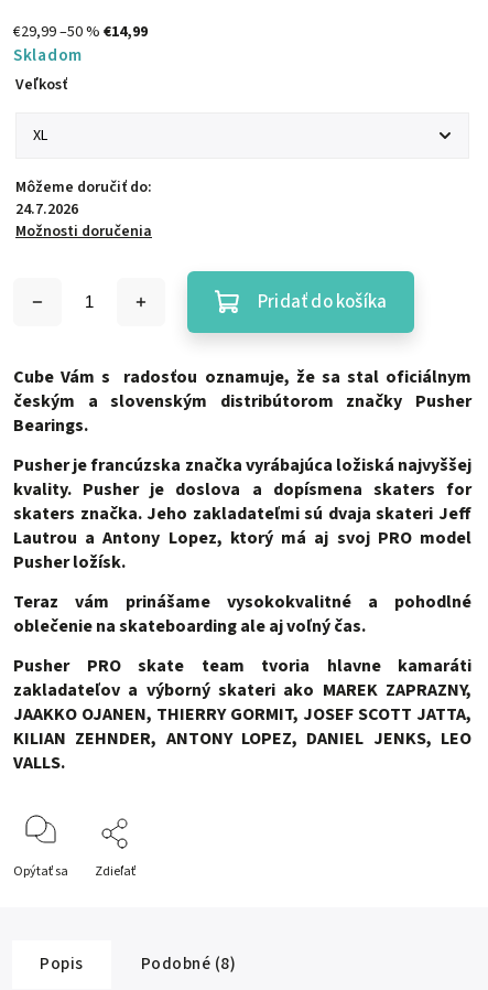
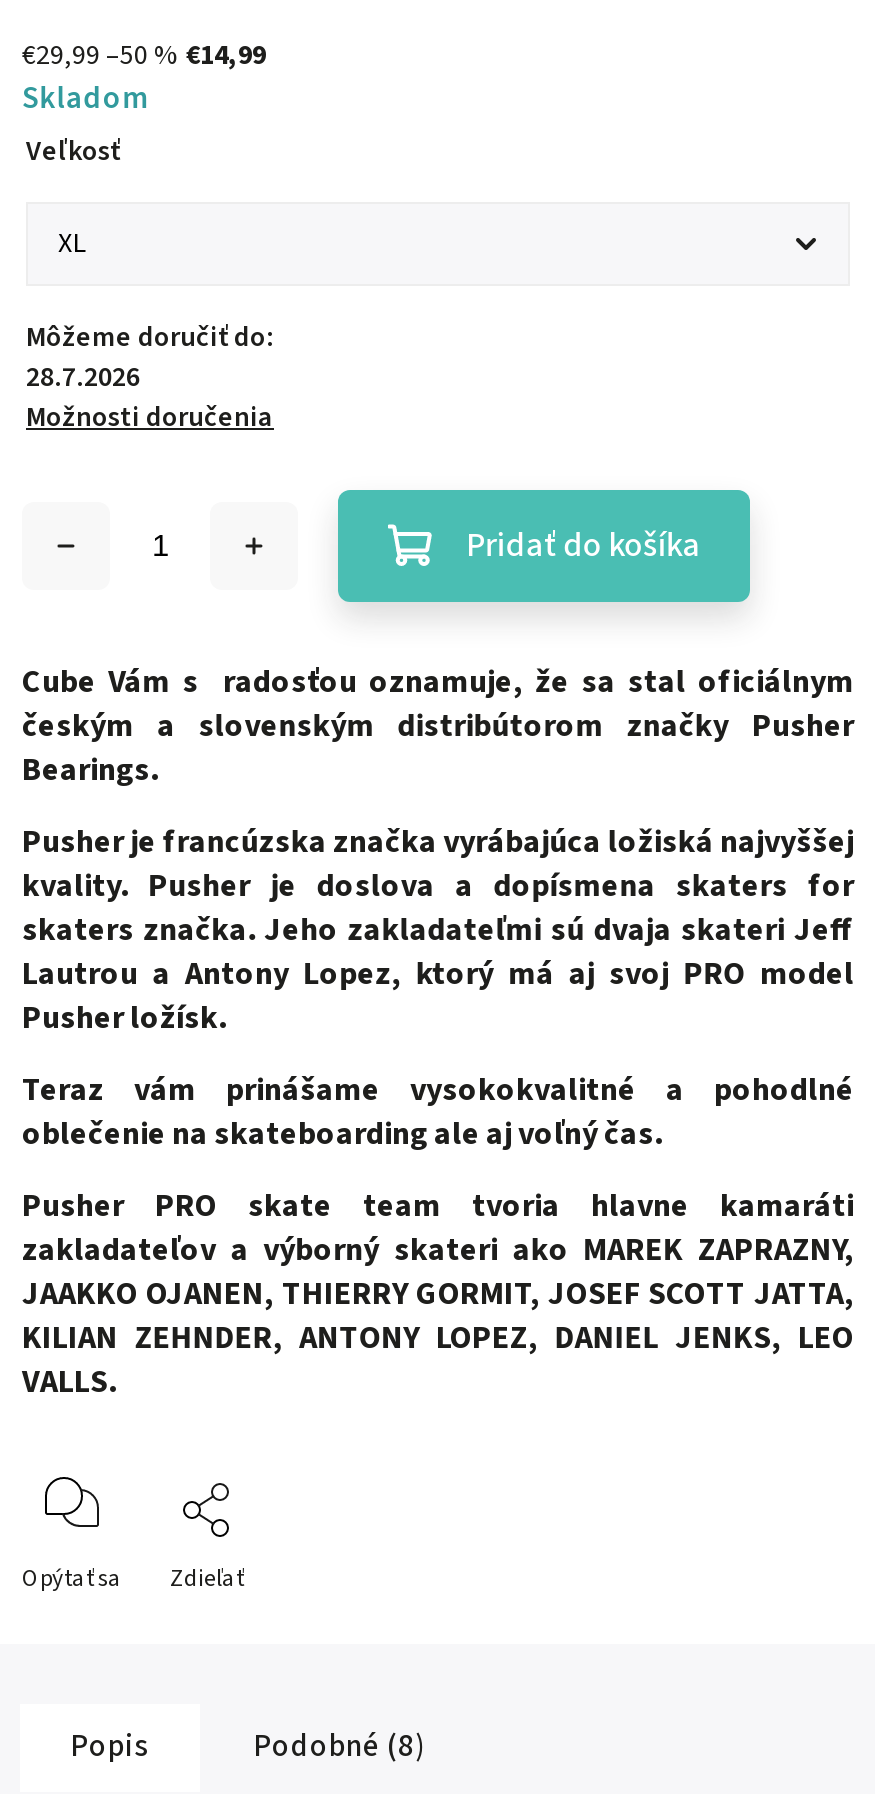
[15,198,78,220] 24.7.2026 -> [26,358,140,398] 28.7.2026

